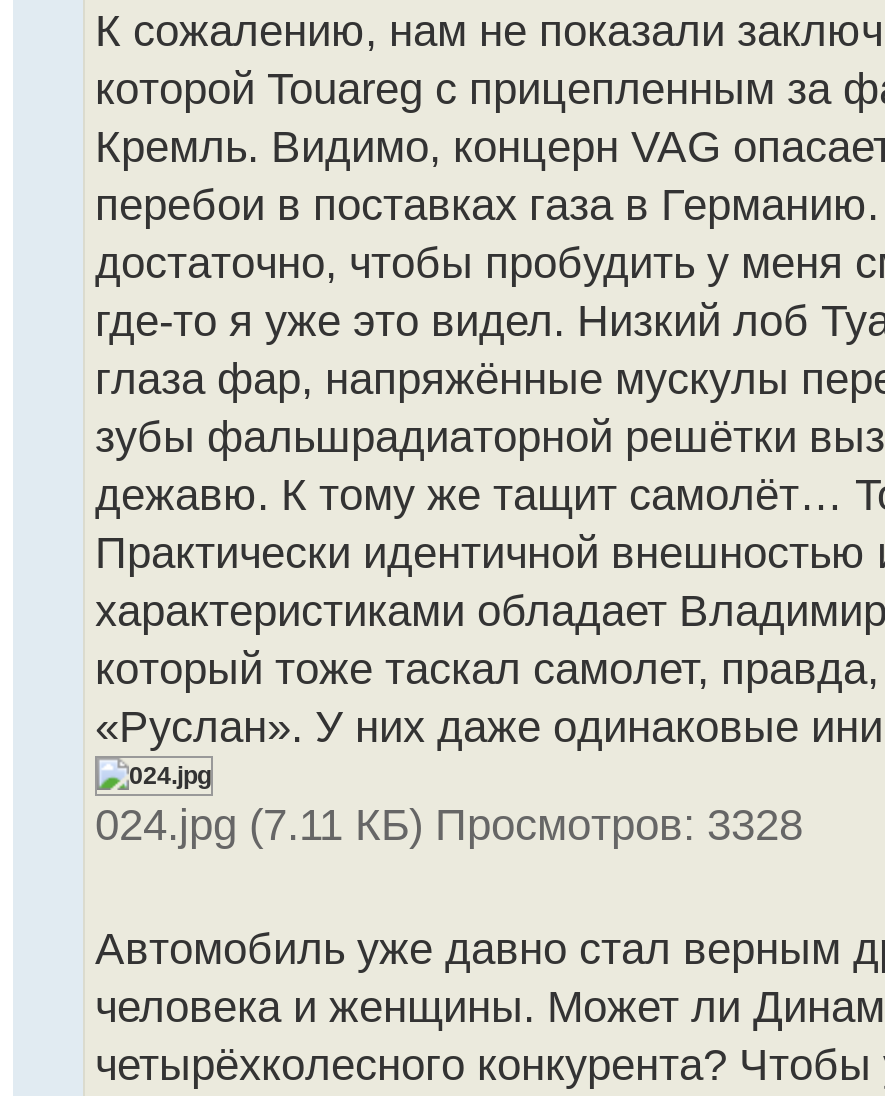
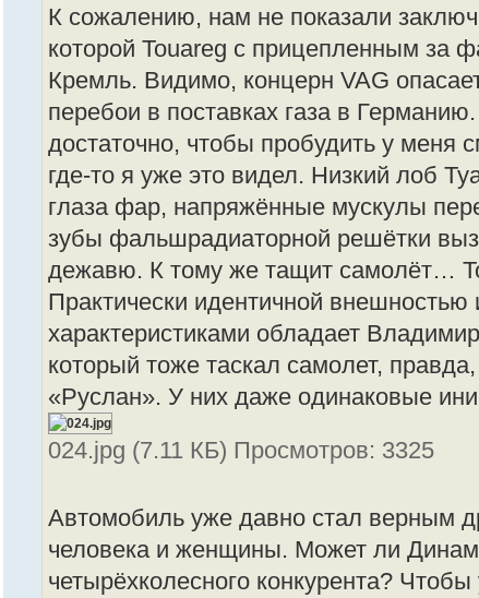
[95,799,803,849] 024.jpg (7.11 КБ) Просмотров: 3328 -> [48,436,434,463] 024.jpg (7.11 КБ) Просмотров: 3325

